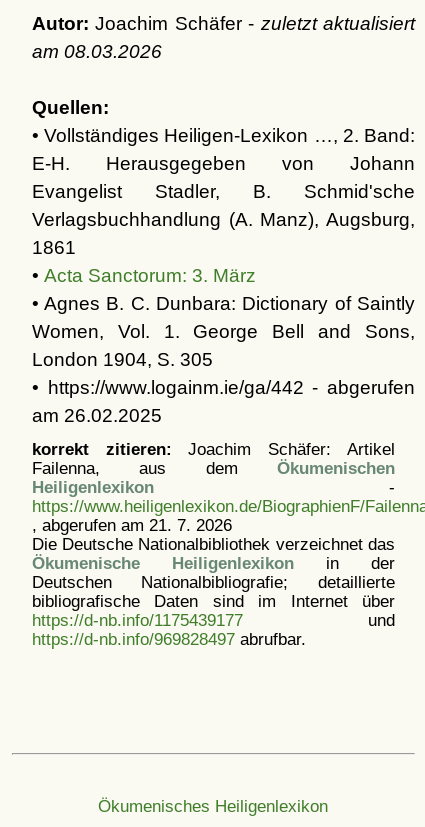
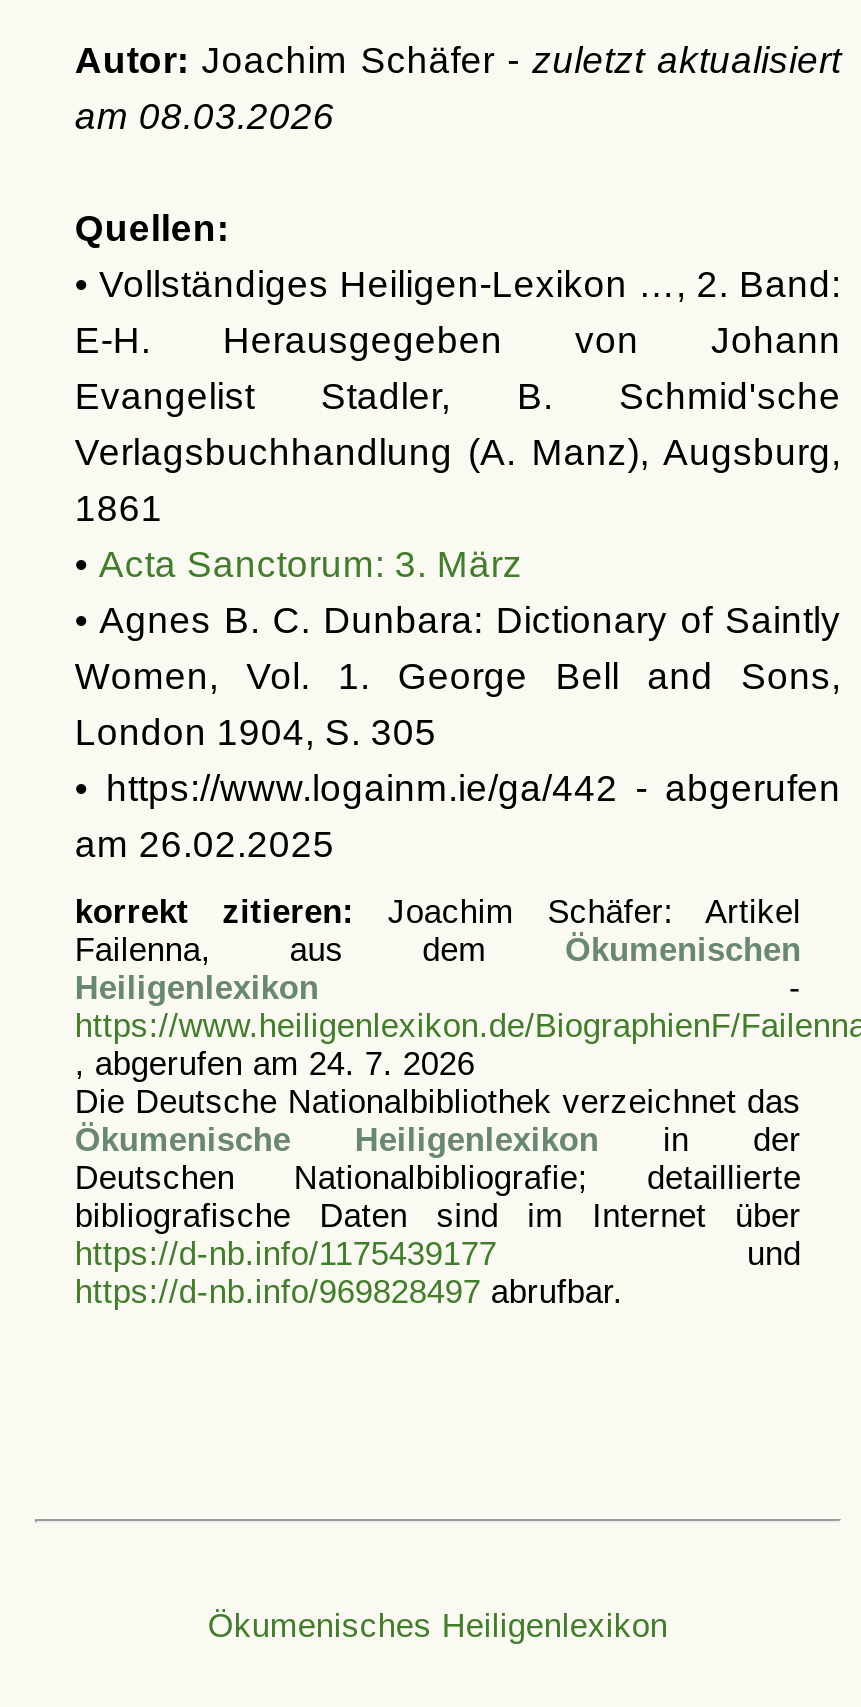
[32,516,232,534] , abgerufen am 21. 7. 2026 -> [75,1045,475,1081] , abgerufen am 24. 7. 2026

